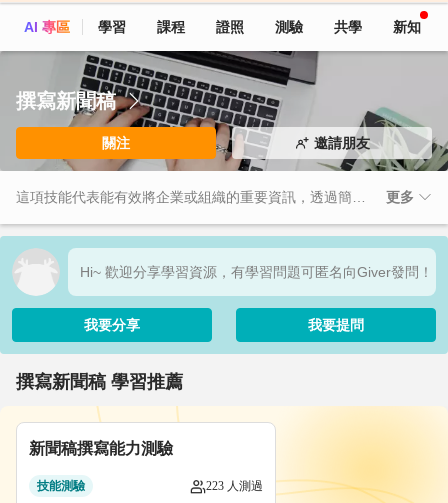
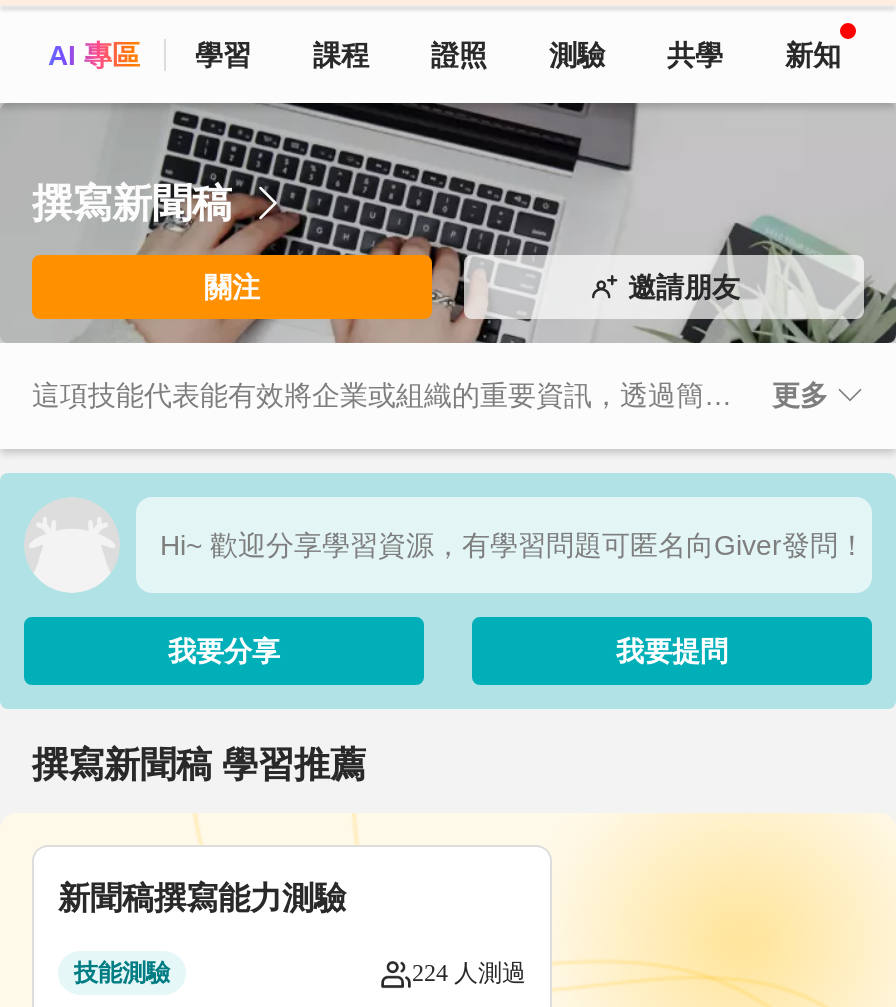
[206,479,263,493] 223 人測過 -> [412,959,526,987] 224 人測過

